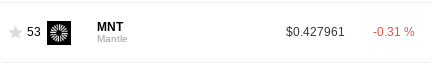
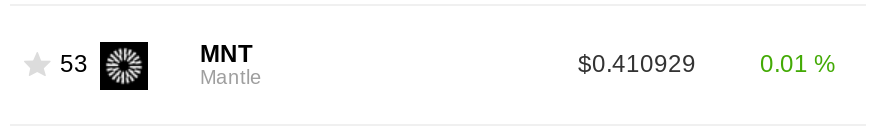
[286,25,345,39] $0.427961 -> [578,51,696,79] $0.410929
[373,25,415,39] -0.31 % -> [760,51,836,79] 0.01 %

